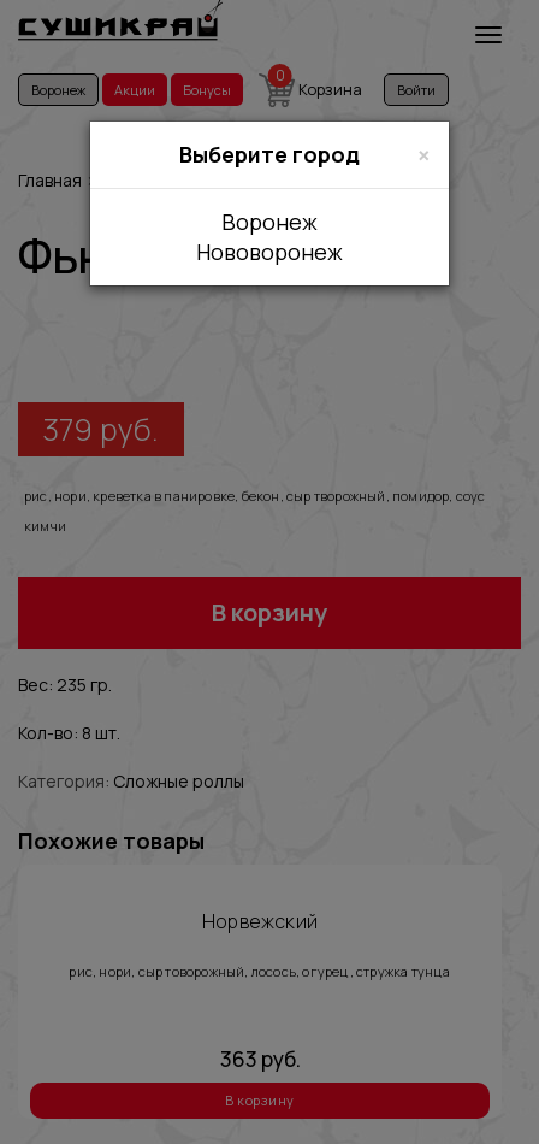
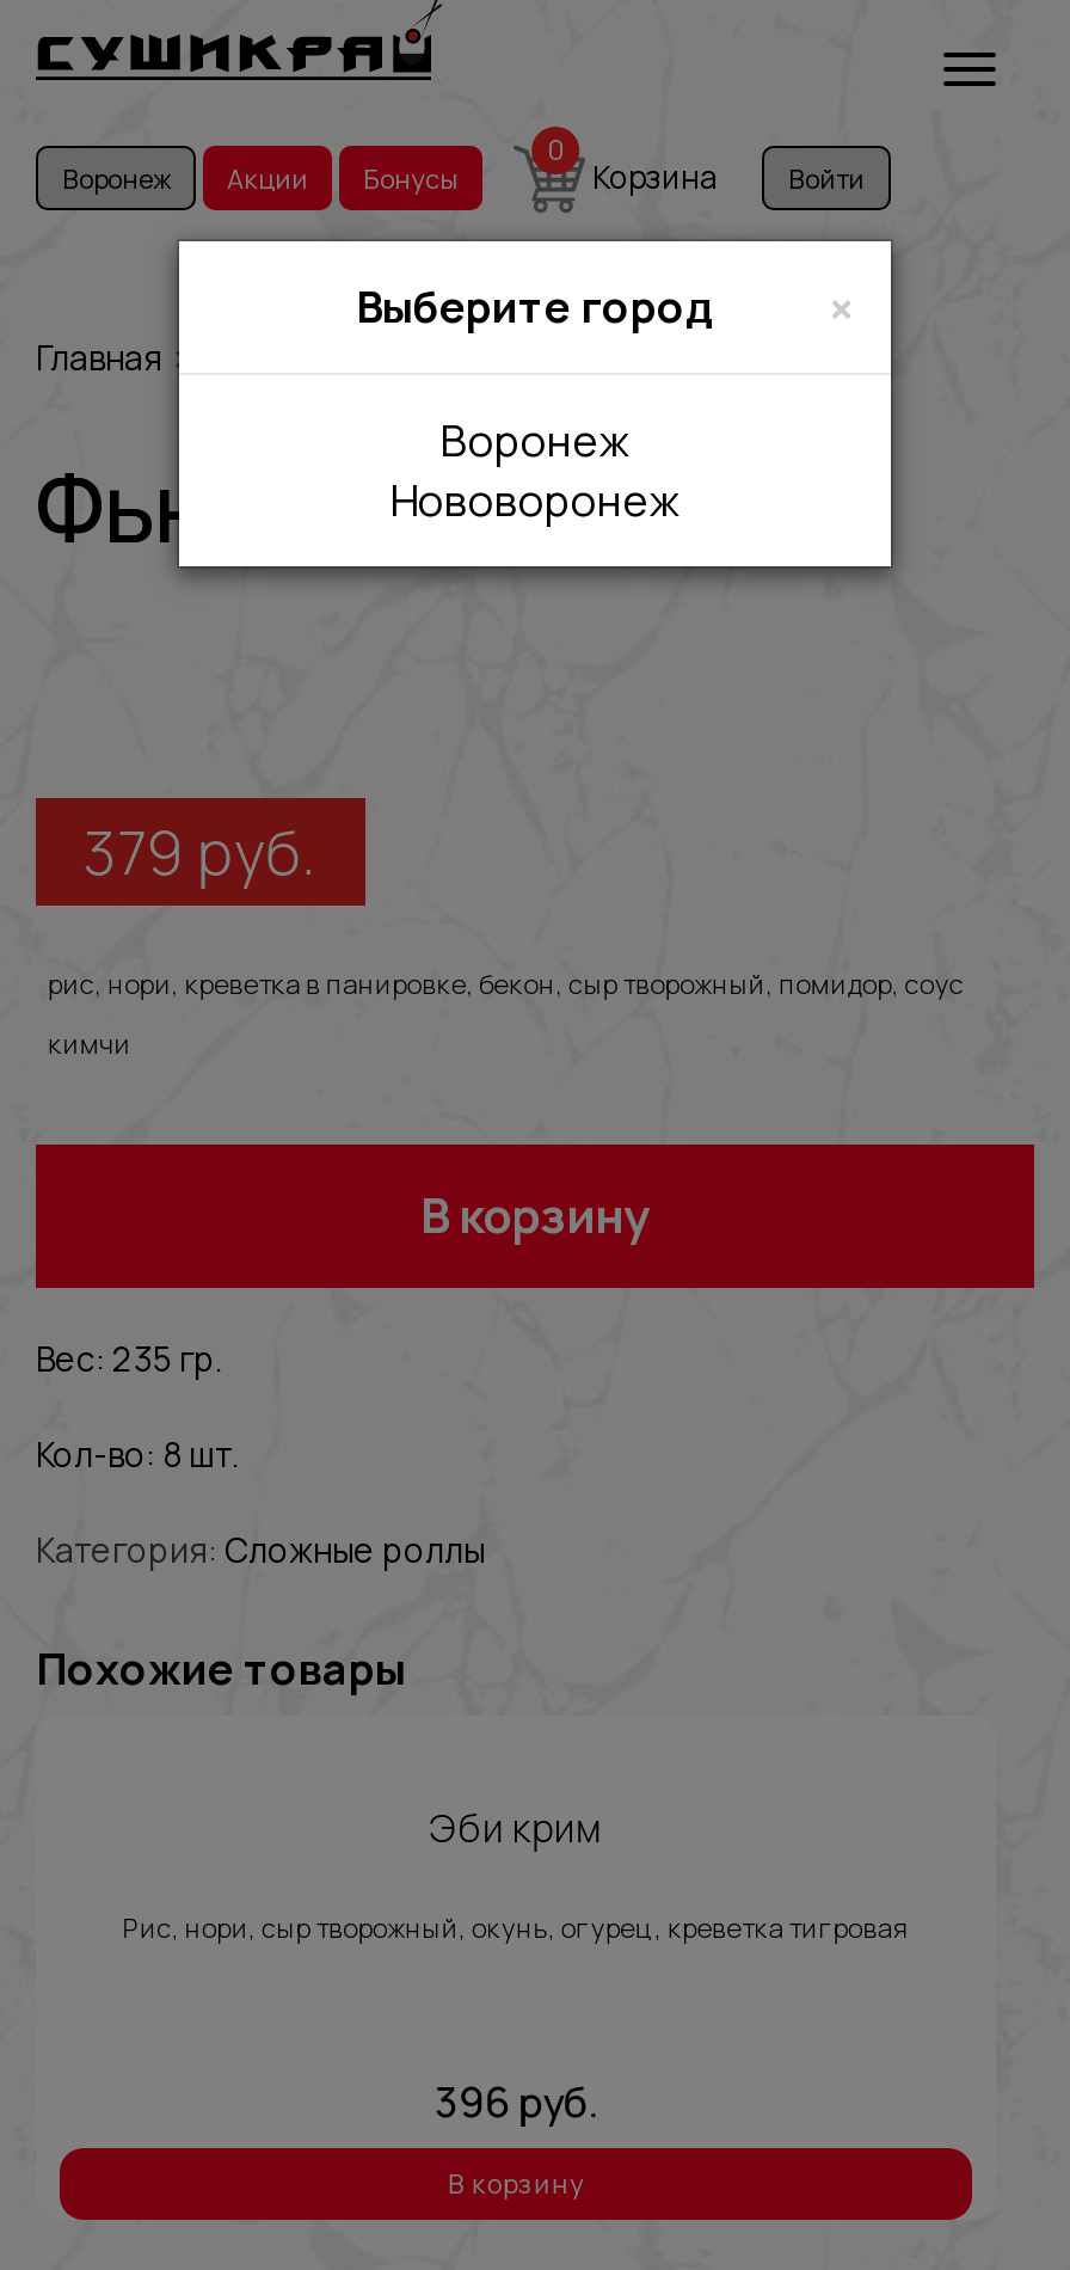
[202,908,318,934] Норвежский -> [429,1802,603,1854] Эби крим
[69,962,451,980] рис, нори, сыр товорожный, лосось, огурец, стружка тунца -> [122,1909,910,1945] Рис, нори, сыр творожный, окунь, огурец, креветка тигровая
[220,1045,300,1073] 363 руб. -> [435,2074,597,2129] 396 руб.

